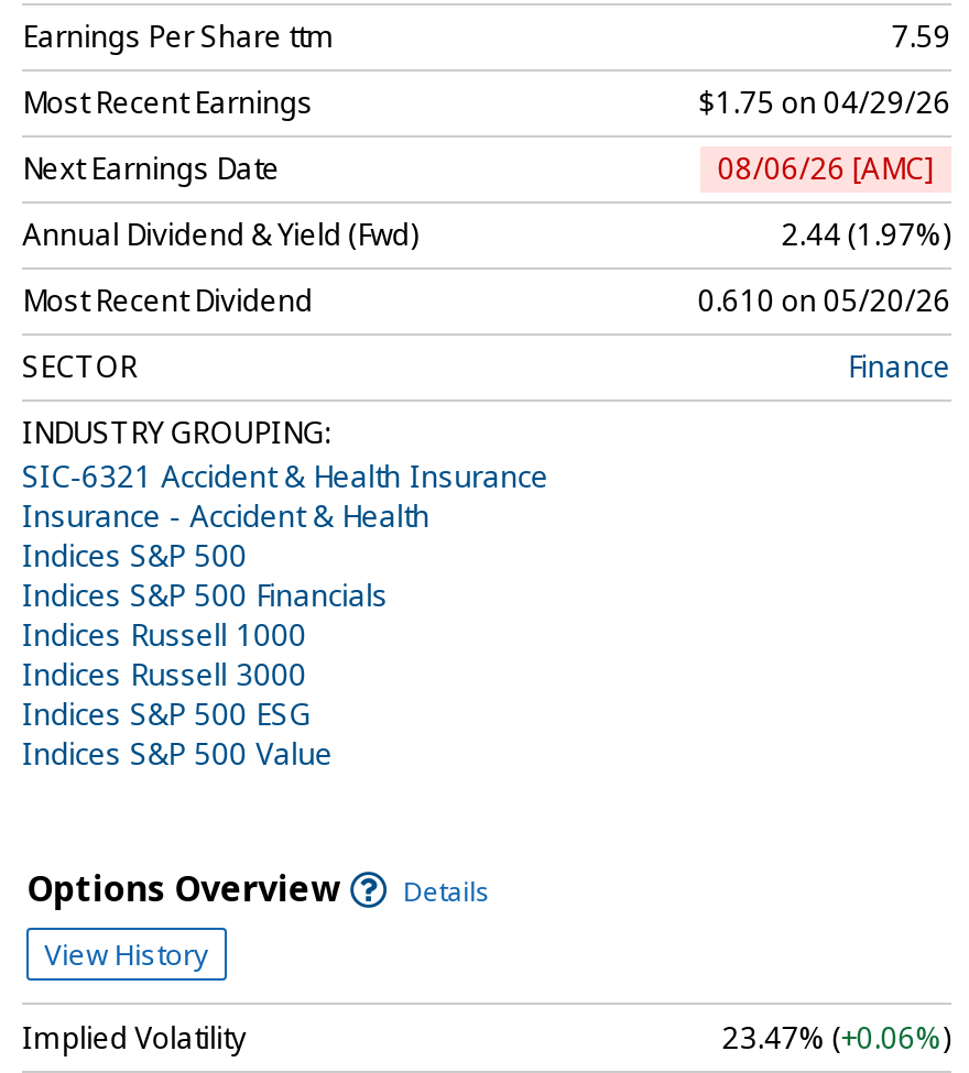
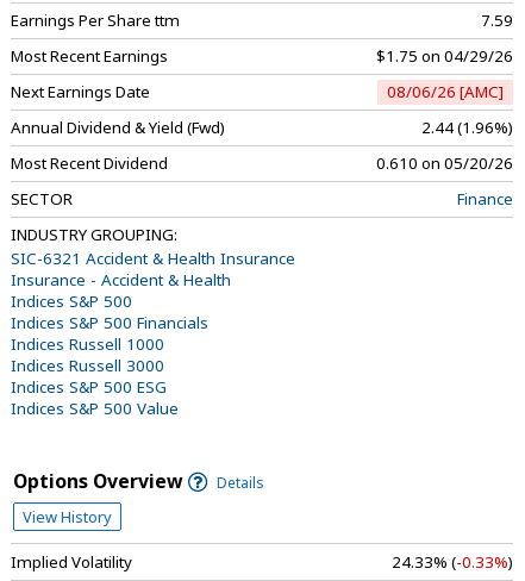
[782,214,951,254] 2.44 (1.97%) -> [421,116,513,138] 2.44 (1.96%)
[722,1017,951,1057] 23.47% (+0.06%) -> [392,551,513,572] 24.33% (-0.33%)

